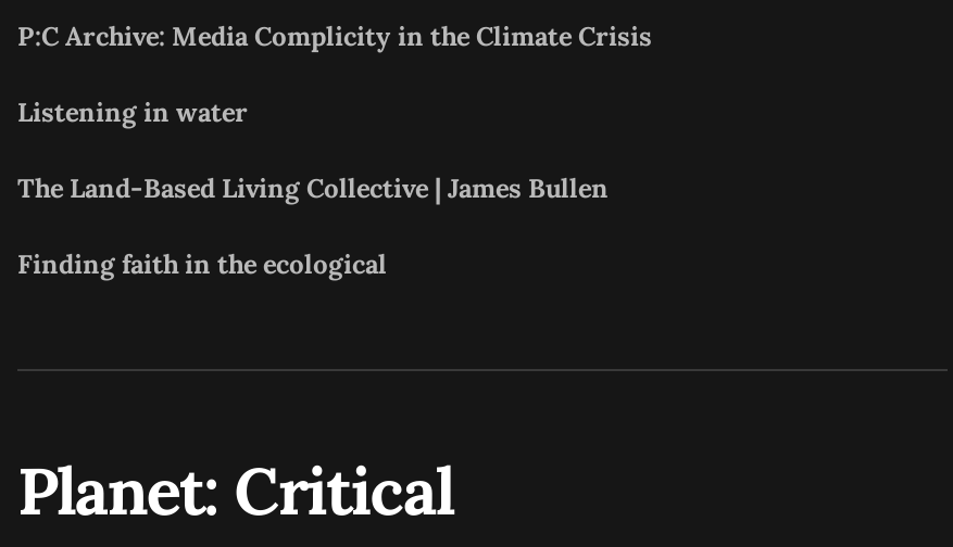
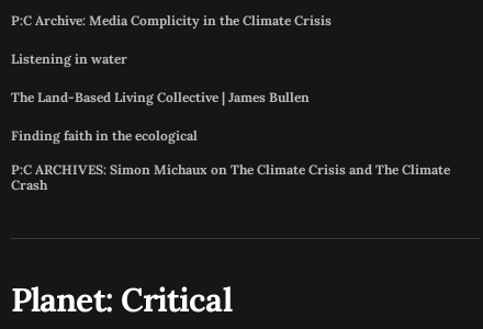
none -> [11,161,450,193] P:C ARCHIVES: Simon Michaux on The Climate Crisis and The Climate | Crash

